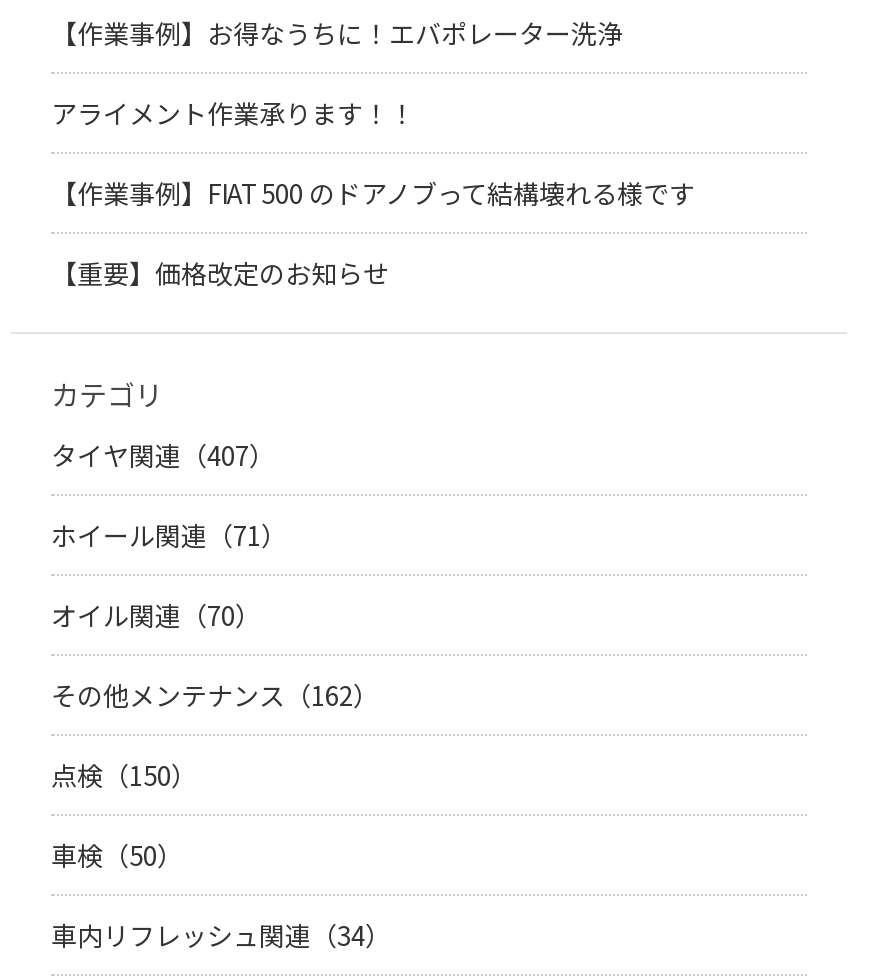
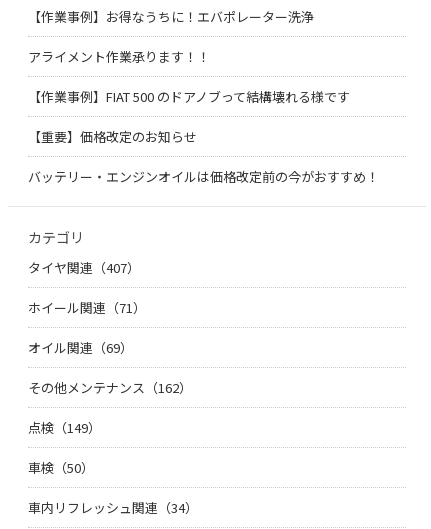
none -> [28,167,379,186] バッテリー・エンジンオイルは価格改定前の今がおすすめ！
[51,596,261,634] オイル関連（70） -> [28,338,133,357] オイル関連（69）
[51,756,197,794] 点検（150） -> [28,418,101,437] 点検（149）

